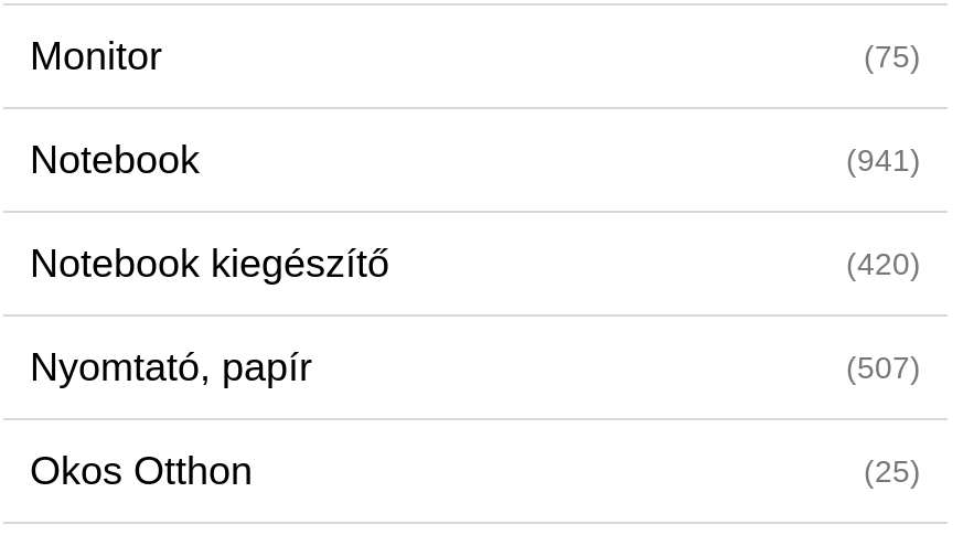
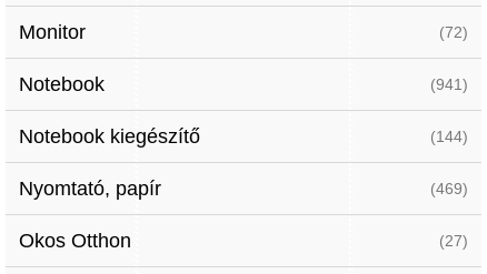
[864,39,921,74] (75) -> [439,23,468,41] (72)
[846,246,921,281] (420) -> [430,128,468,145] (144)
[846,350,921,385] (507) -> [430,180,468,197] (469)
[864,453,921,489] (25) -> [439,232,468,250] (27)

